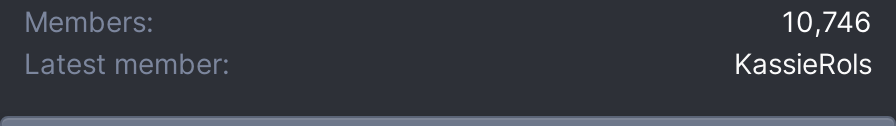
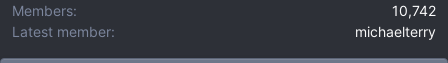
[782,5,872,39] 10,746 -> [392,2,436,19] 10,742
[734,47,872,81] KassieRols -> [355,23,436,40] michaelterry

